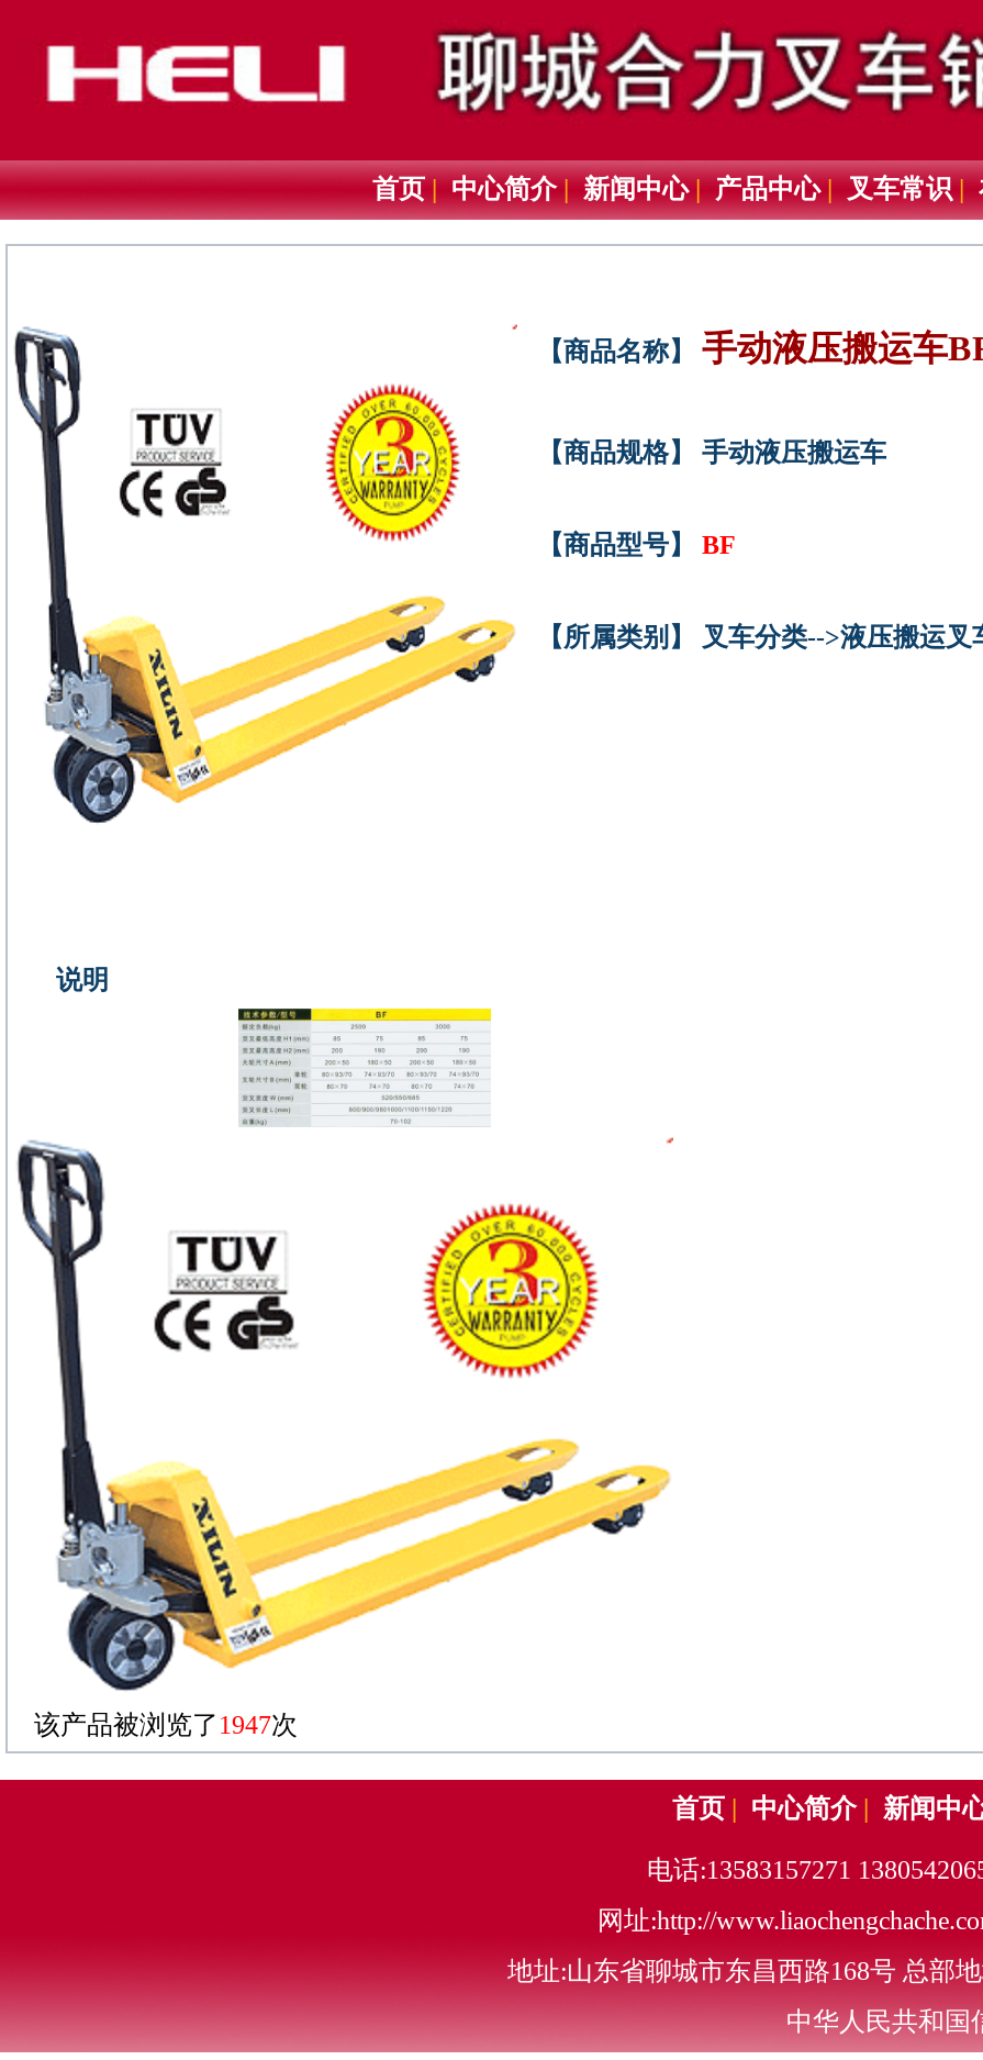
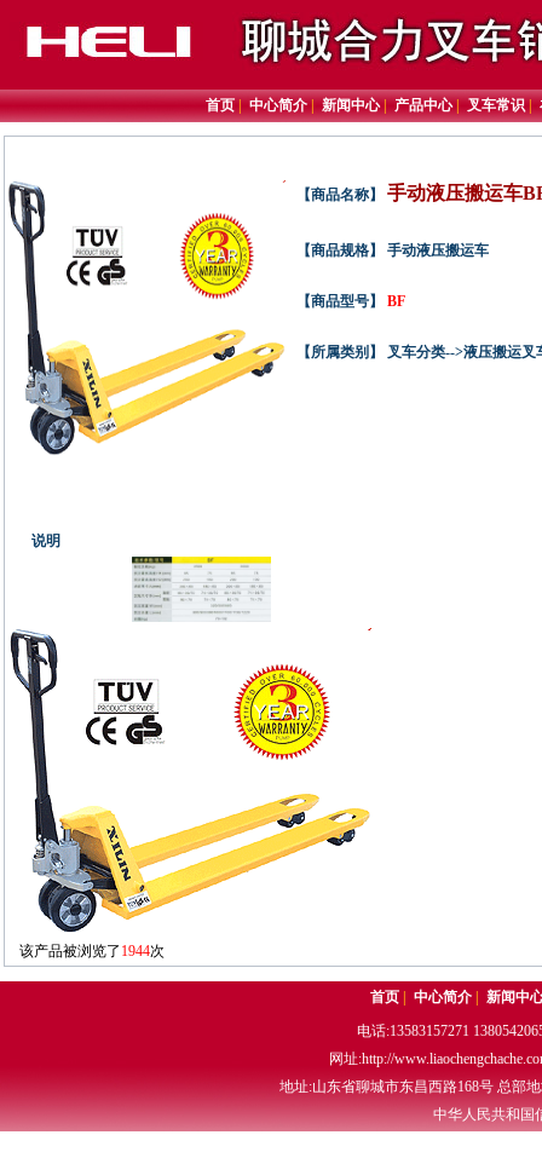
[14,1710,298,1740] 该产品被浏览了1947次 -> [8,943,165,960] 该产品被浏览了1944次

